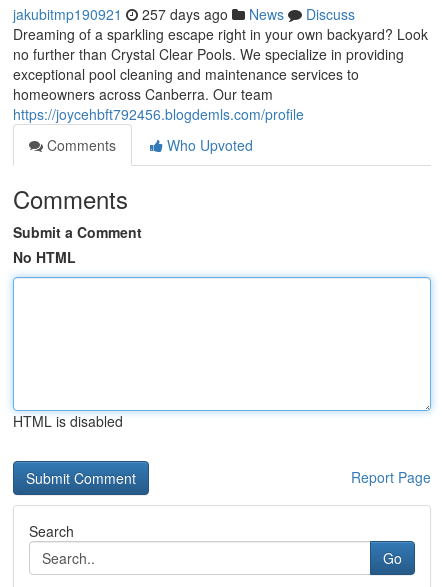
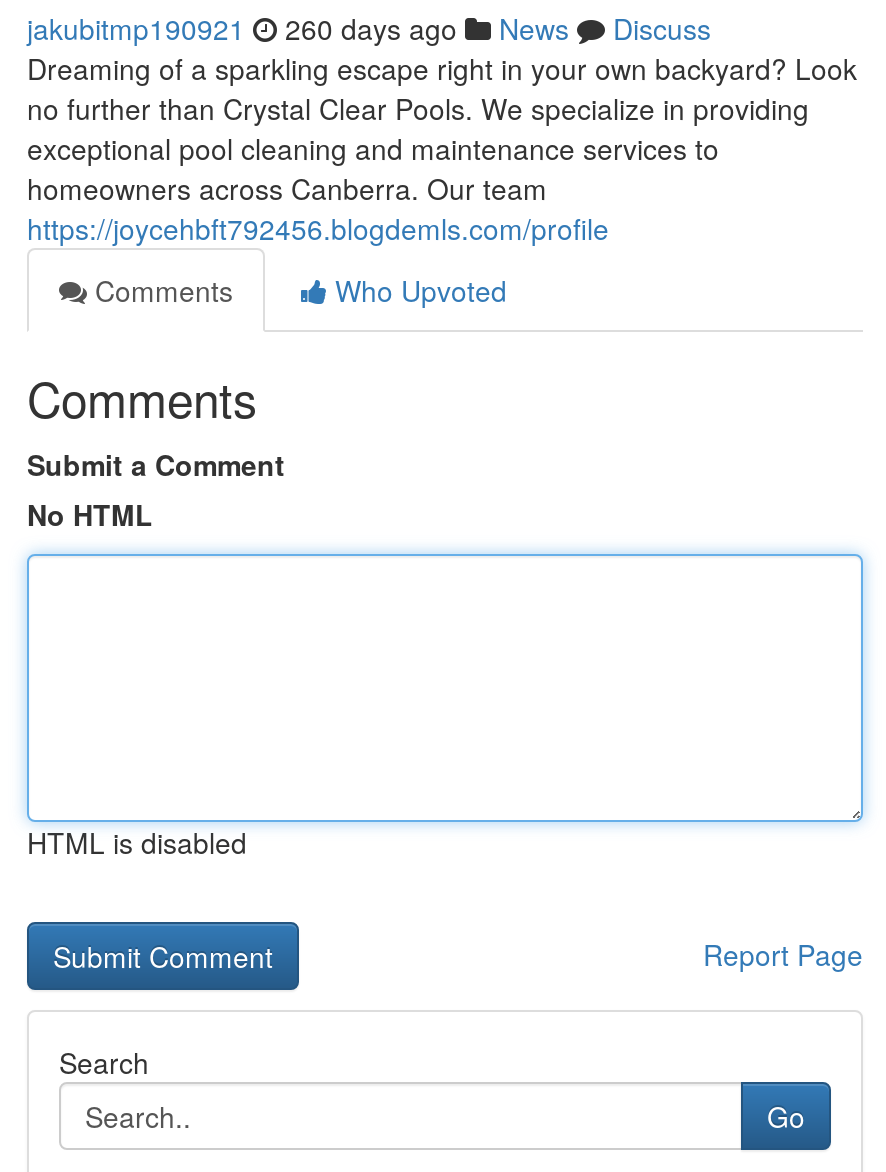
[13,4,355,24] jakubitmp190921 257 days ago News Discuss -> [27,8,711,48] jakubitmp190921 260 days ago News Discuss

